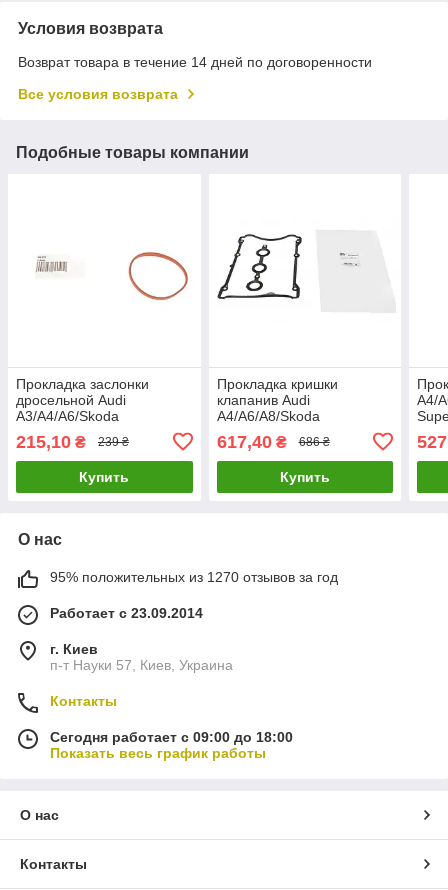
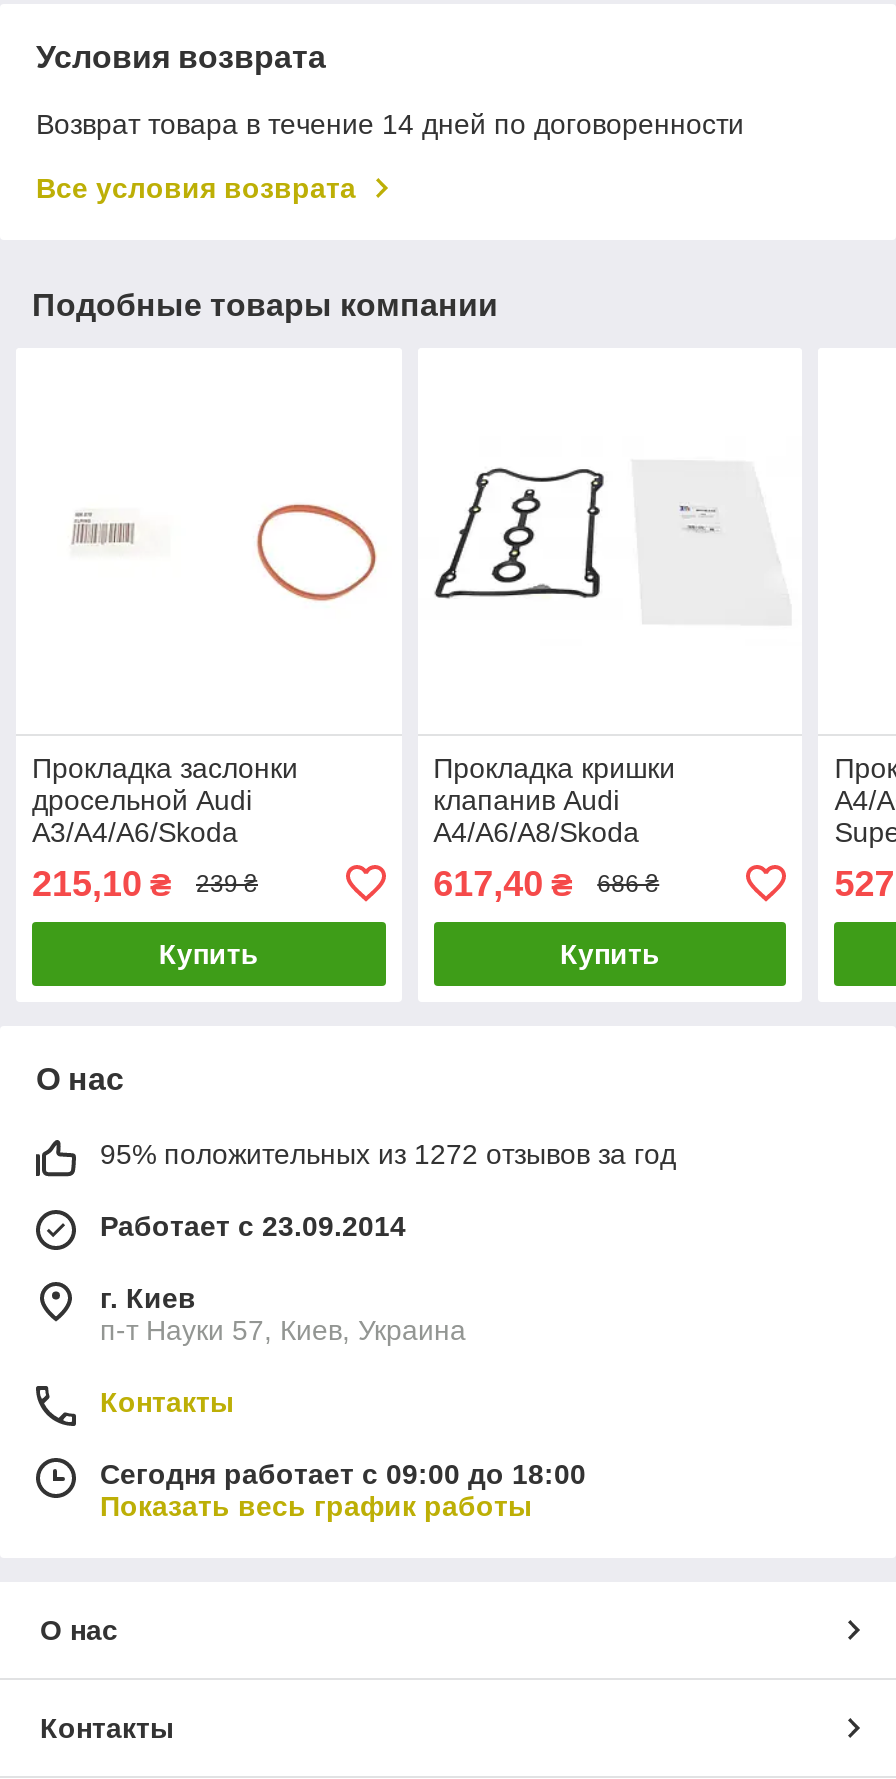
[50,569,338,585] 95% положительных из 1270 отзывов за год -> [100,1138,676,1170] 95% положительных из 1272 отзывов за год

